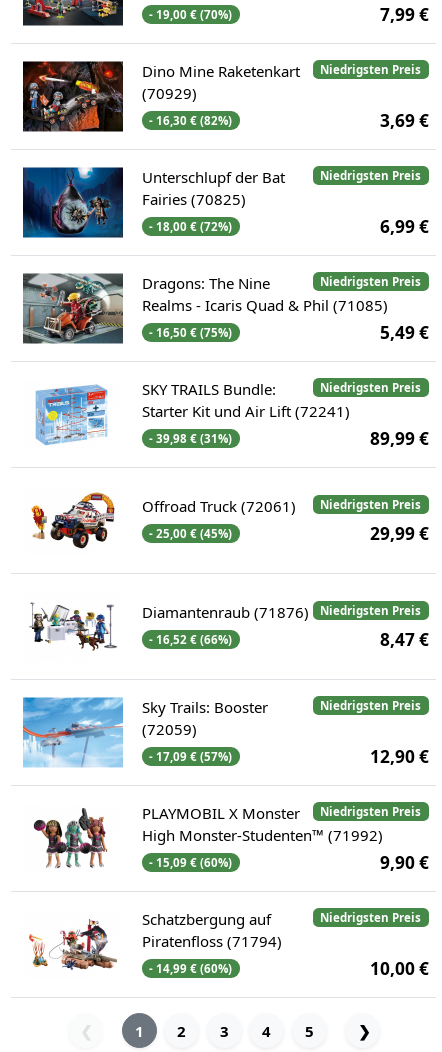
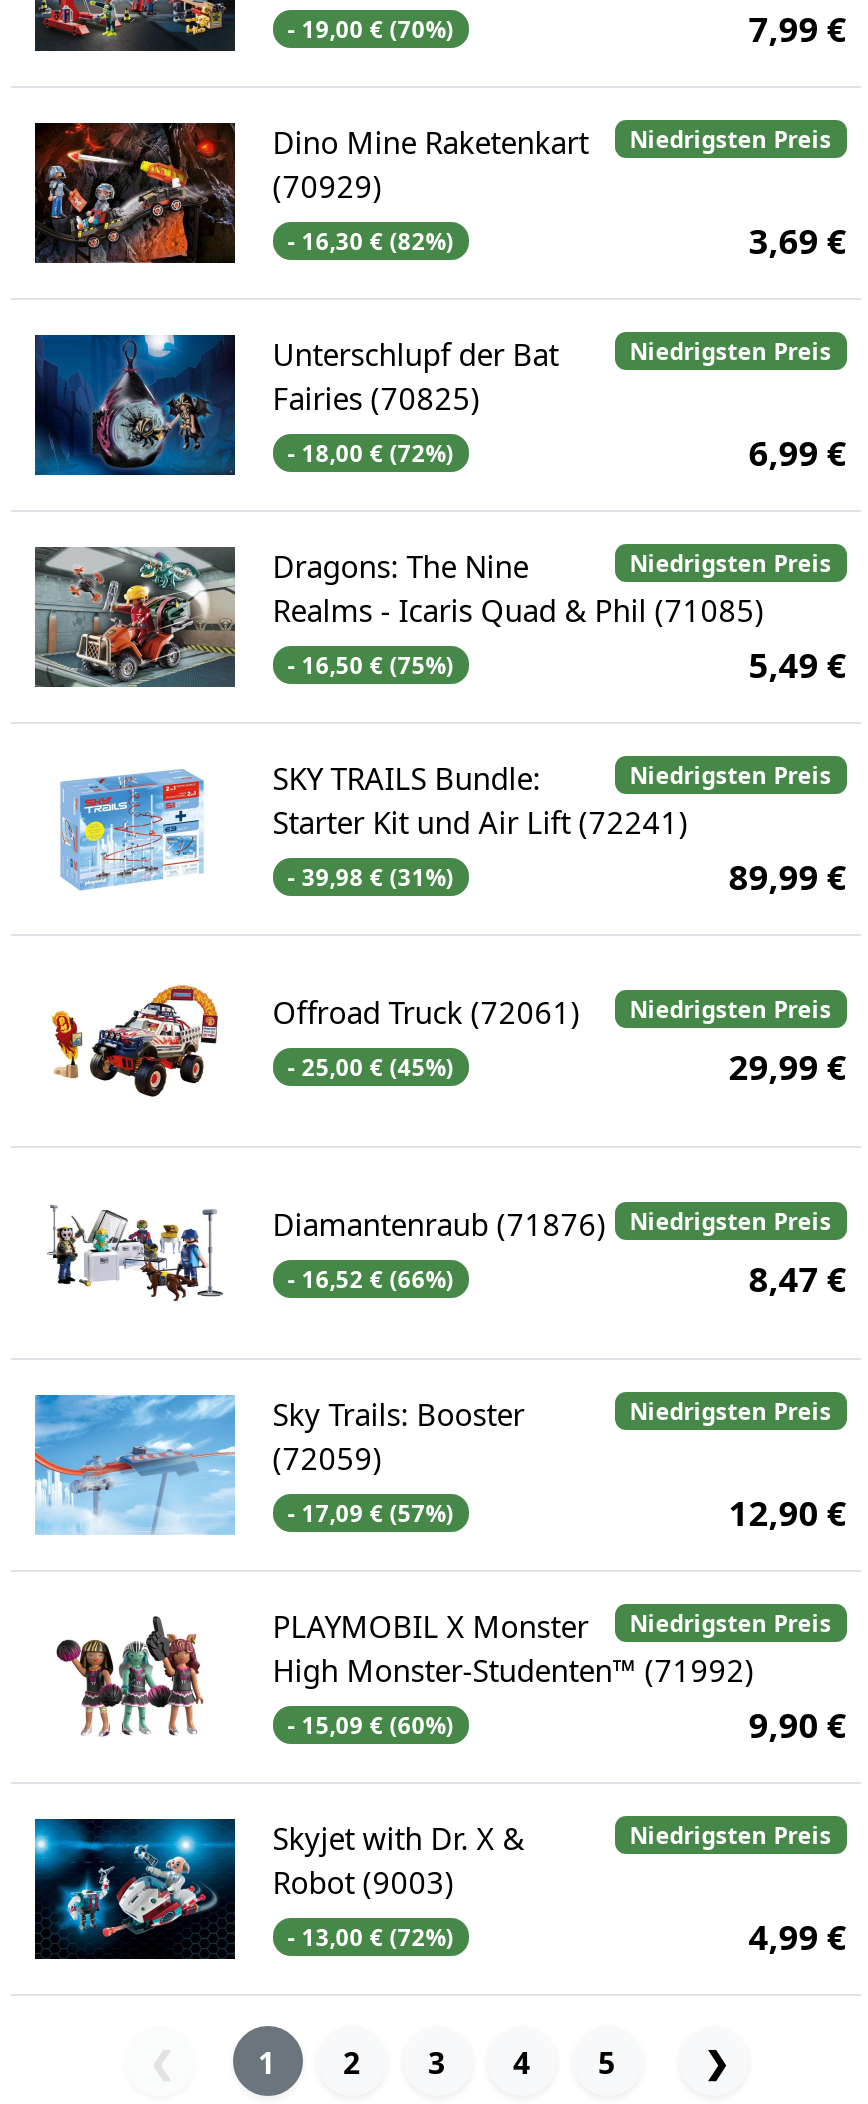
[23,909,282,980] [image] | Schatzbergung auf | Piratenfloss (71794) -> [33,1816,525,1962] [image] | Skyjet with Dr. X & | Robot (9003)
[149,957,429,980] - 14,99 € (60%) | 10,00 € -> [287,1914,847,1960] - 13,00 € (72%) | 4,99 €

